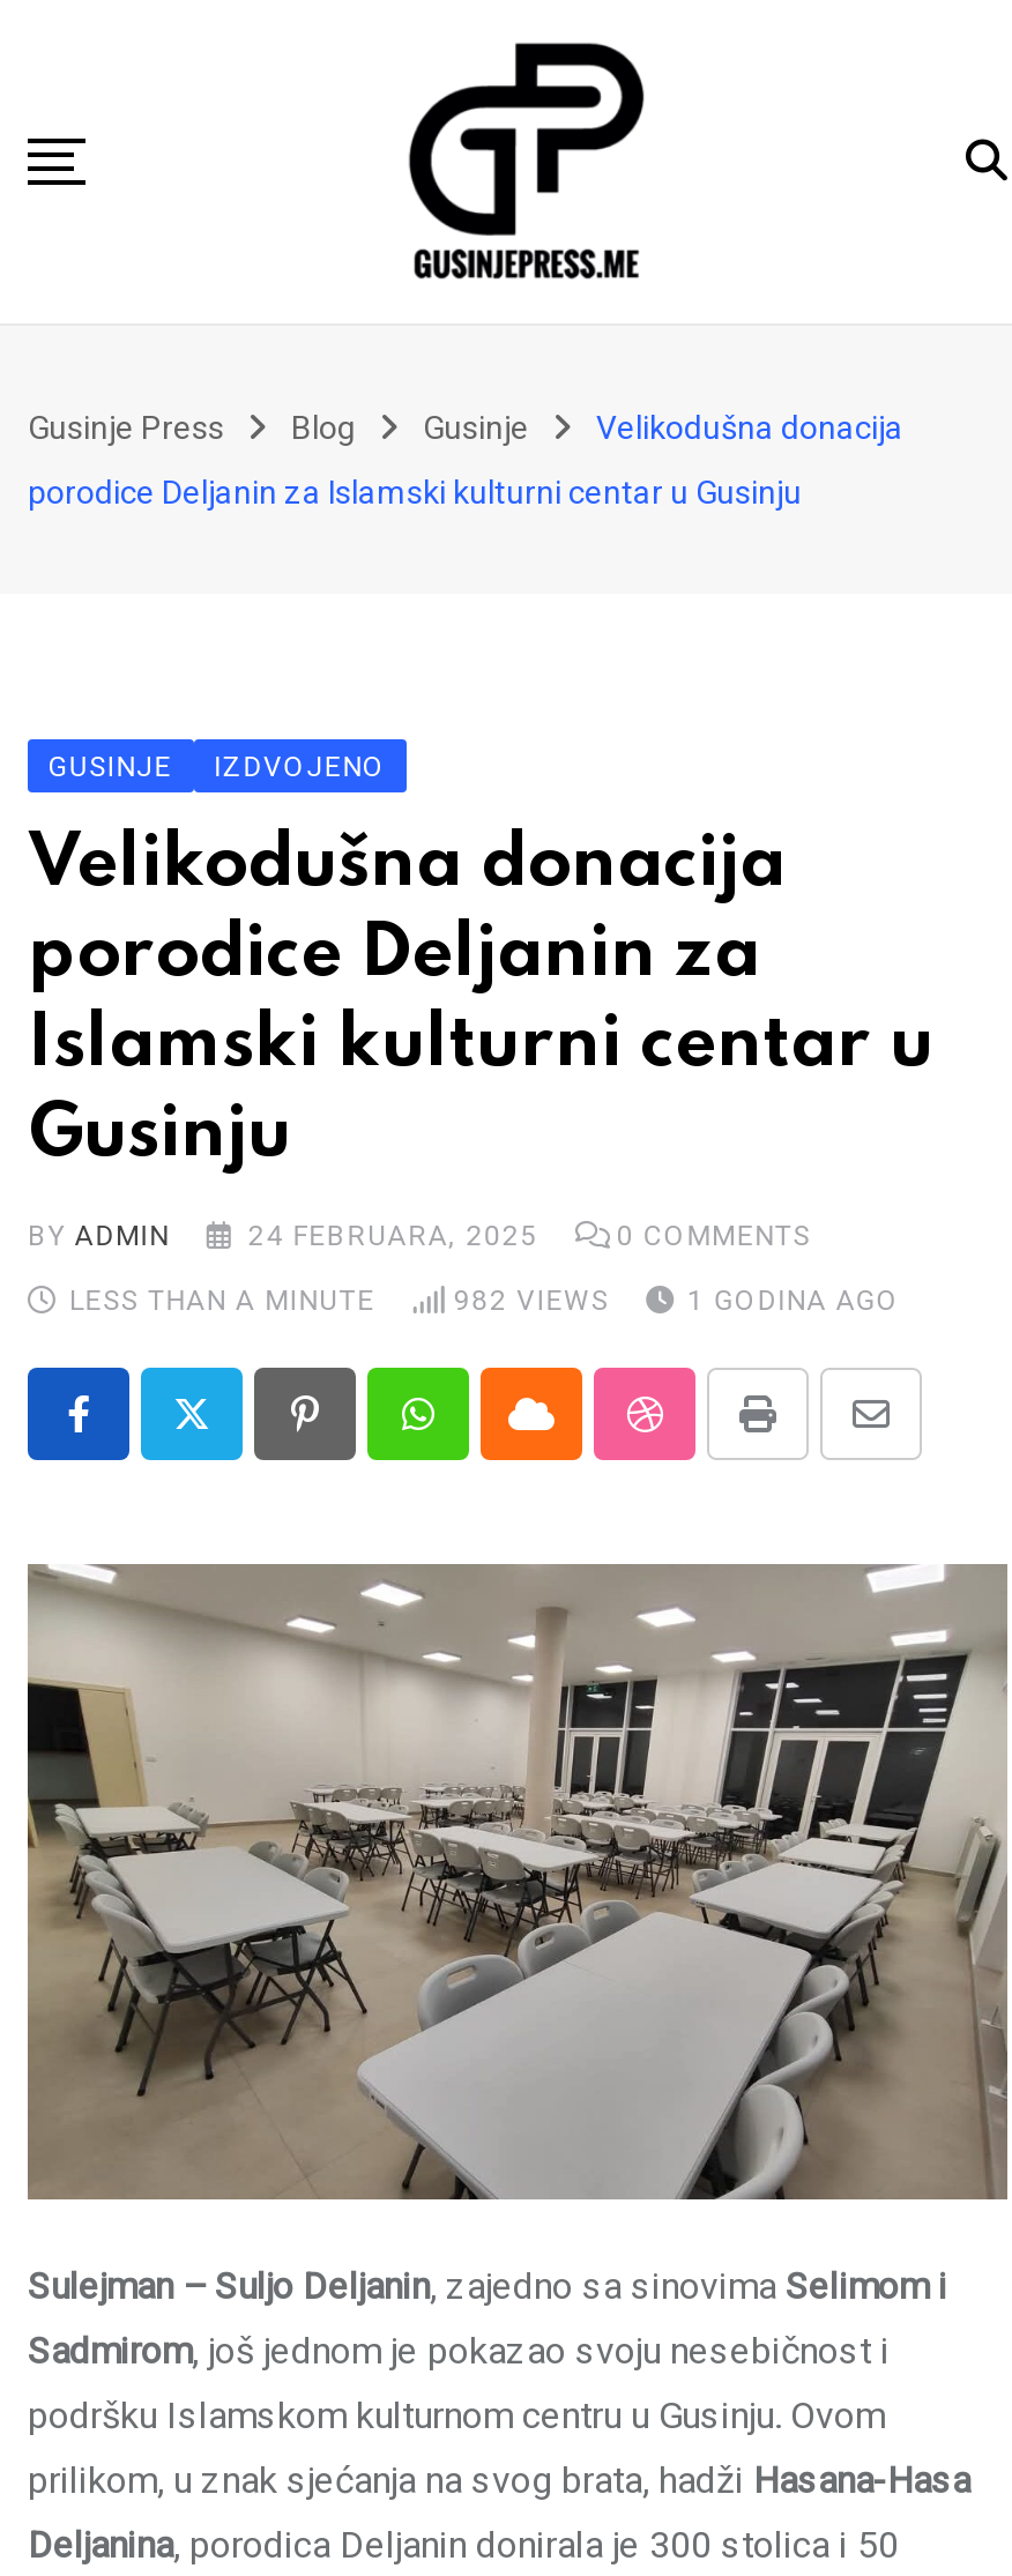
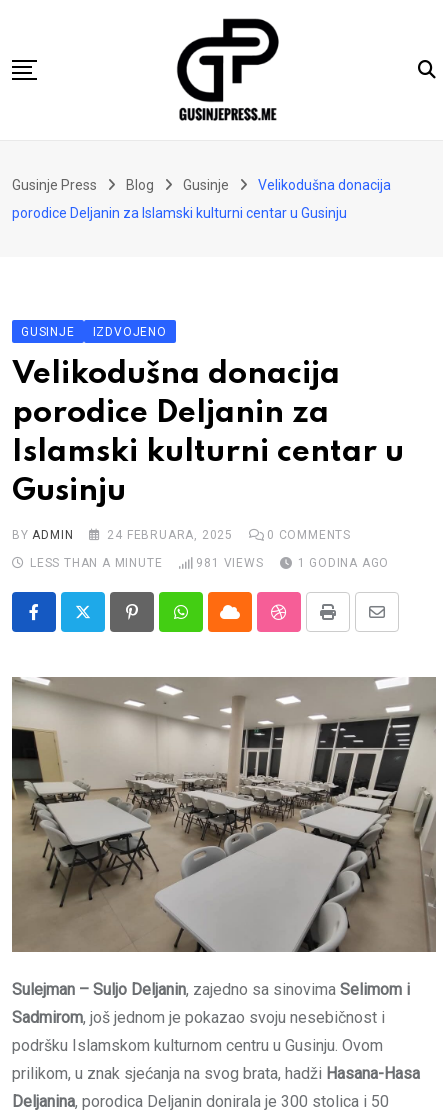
[454,1285,609,1317] 982 VIEWS -> [196,556,264,570] 981 VIEWS

